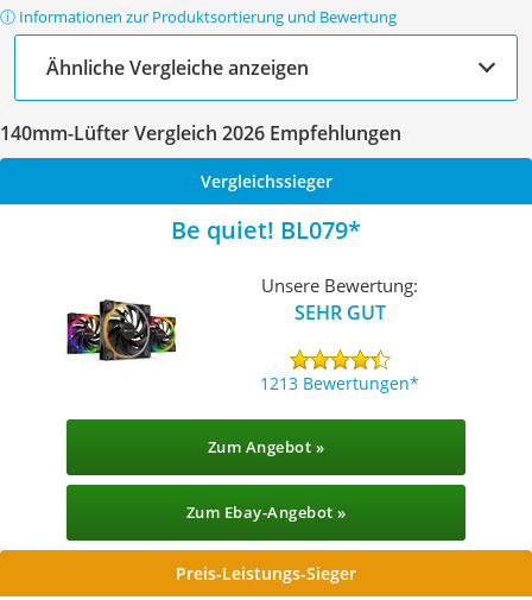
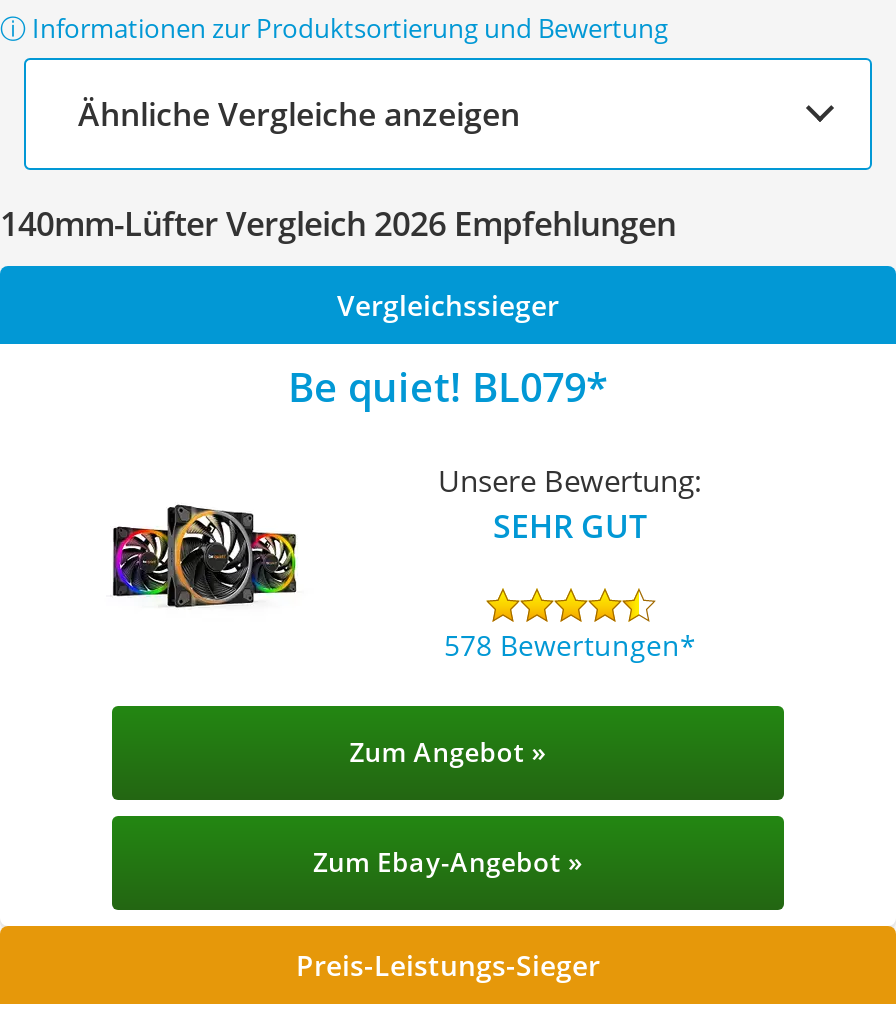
[260,371,410,394] 1213 Bewertungen -> [444,625,680,663] 578 Bewertungen

